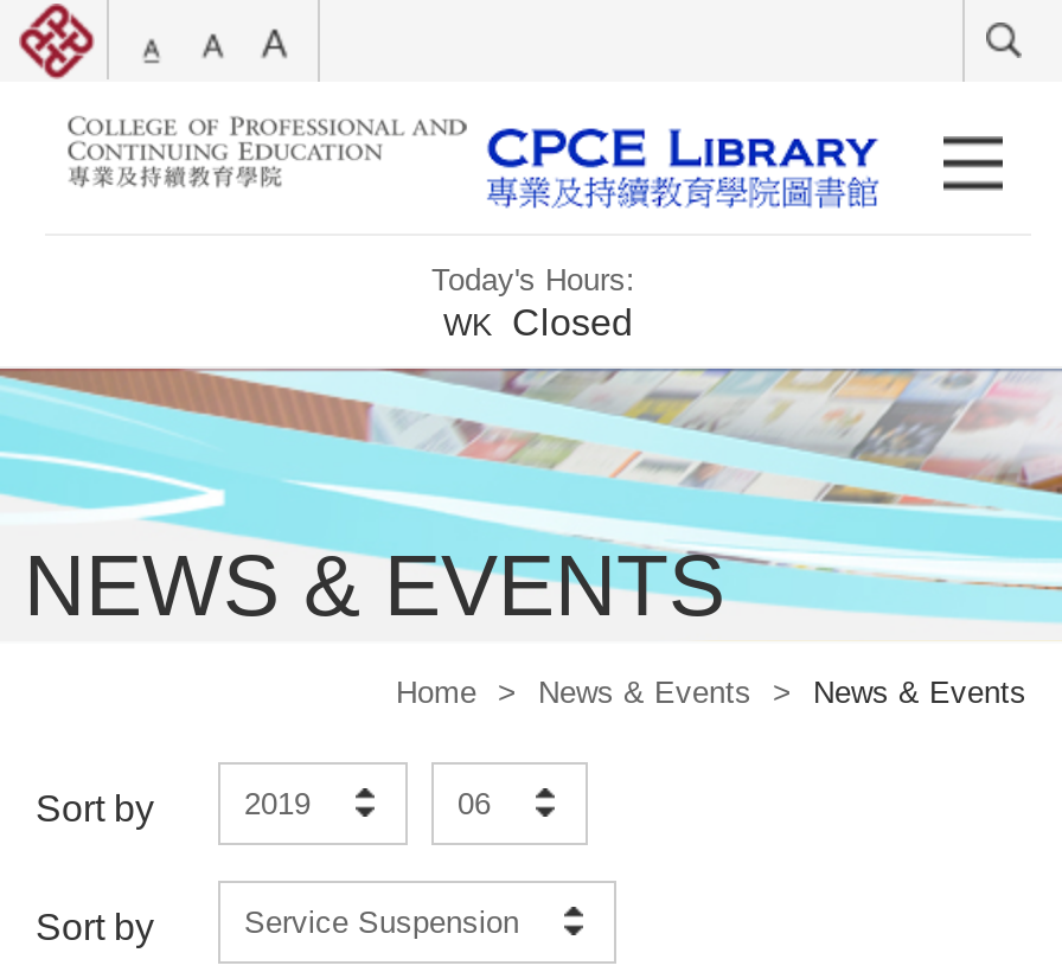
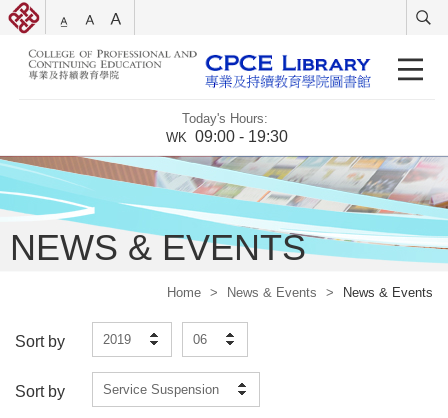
[443,301,633,341] WK Closed -> [166,127,288,144] WK 09:00 - 19:30

